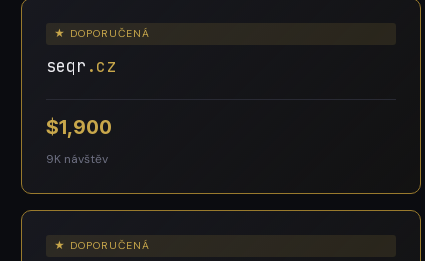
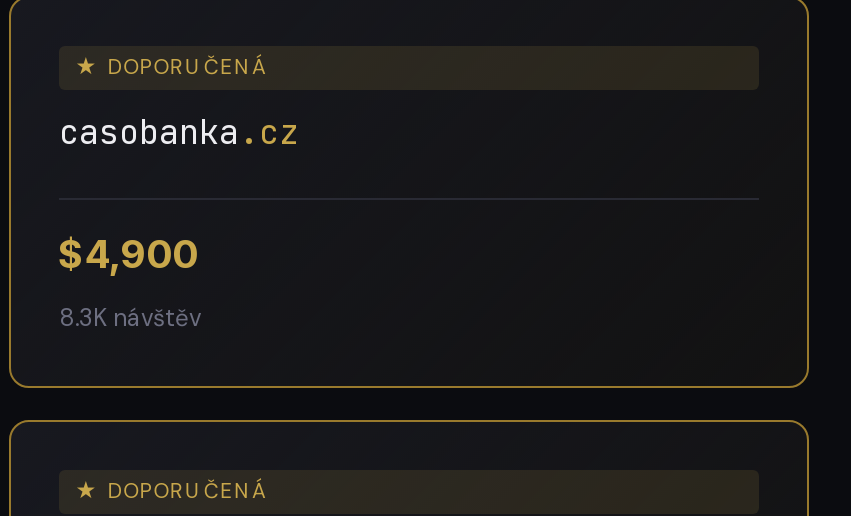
[46,55,116,77] seqr.cz -> [59,110,299,154] casobanka.cz
[46,115,112,139] $1,900 -> [59,230,199,278] $4,900
[46,151,108,167] 9K návštěv -> [59,302,201,334] 8.3K návštěv

